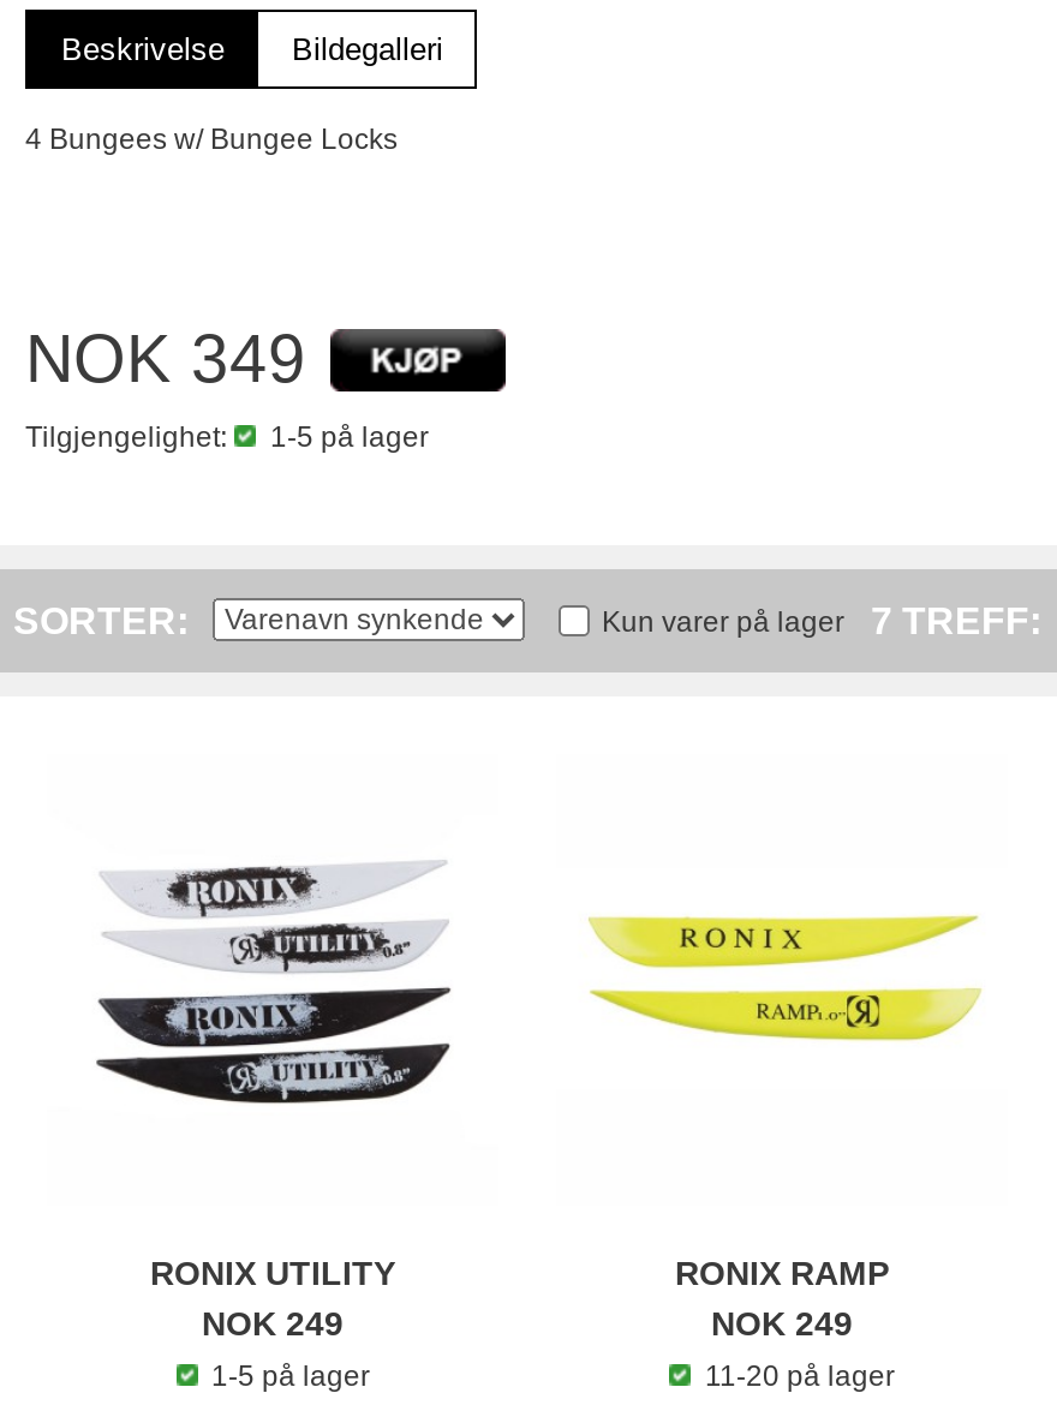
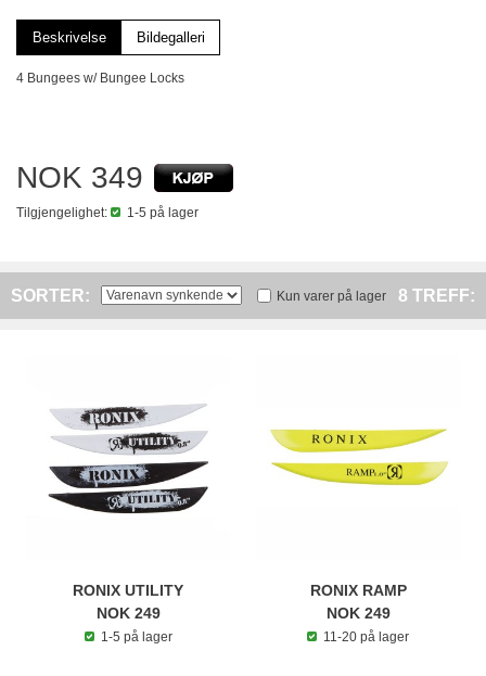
[602,600,1041,641] Kun varer på lager 7 TREFF: -> [277,286,475,305] Kun varer på lager 8 TREFF:

